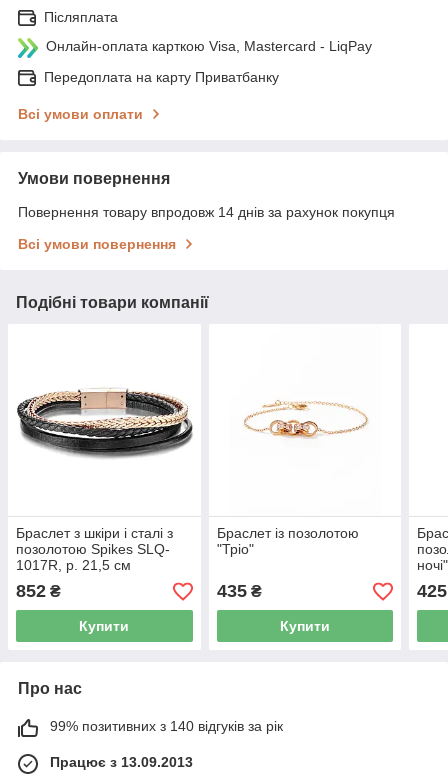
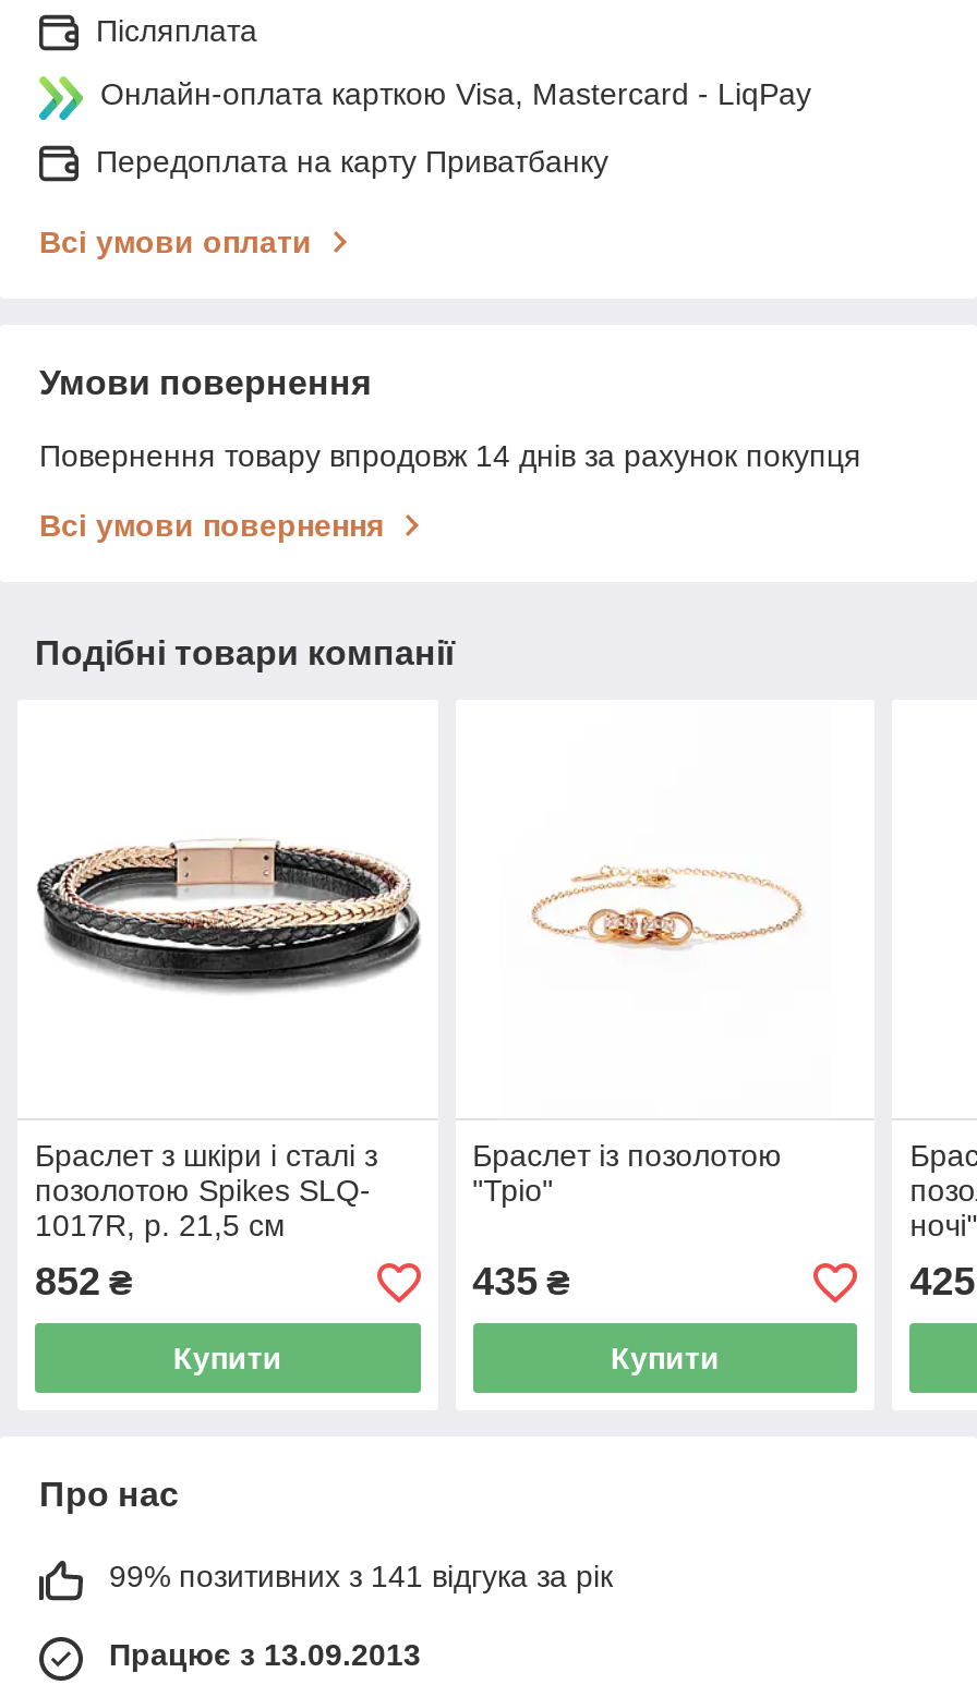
[50,718,283,734] 99% позитивних з 140 відгуків за рік -> [109,1559,613,1594] 99% позитивних з 141 відгука за рік

